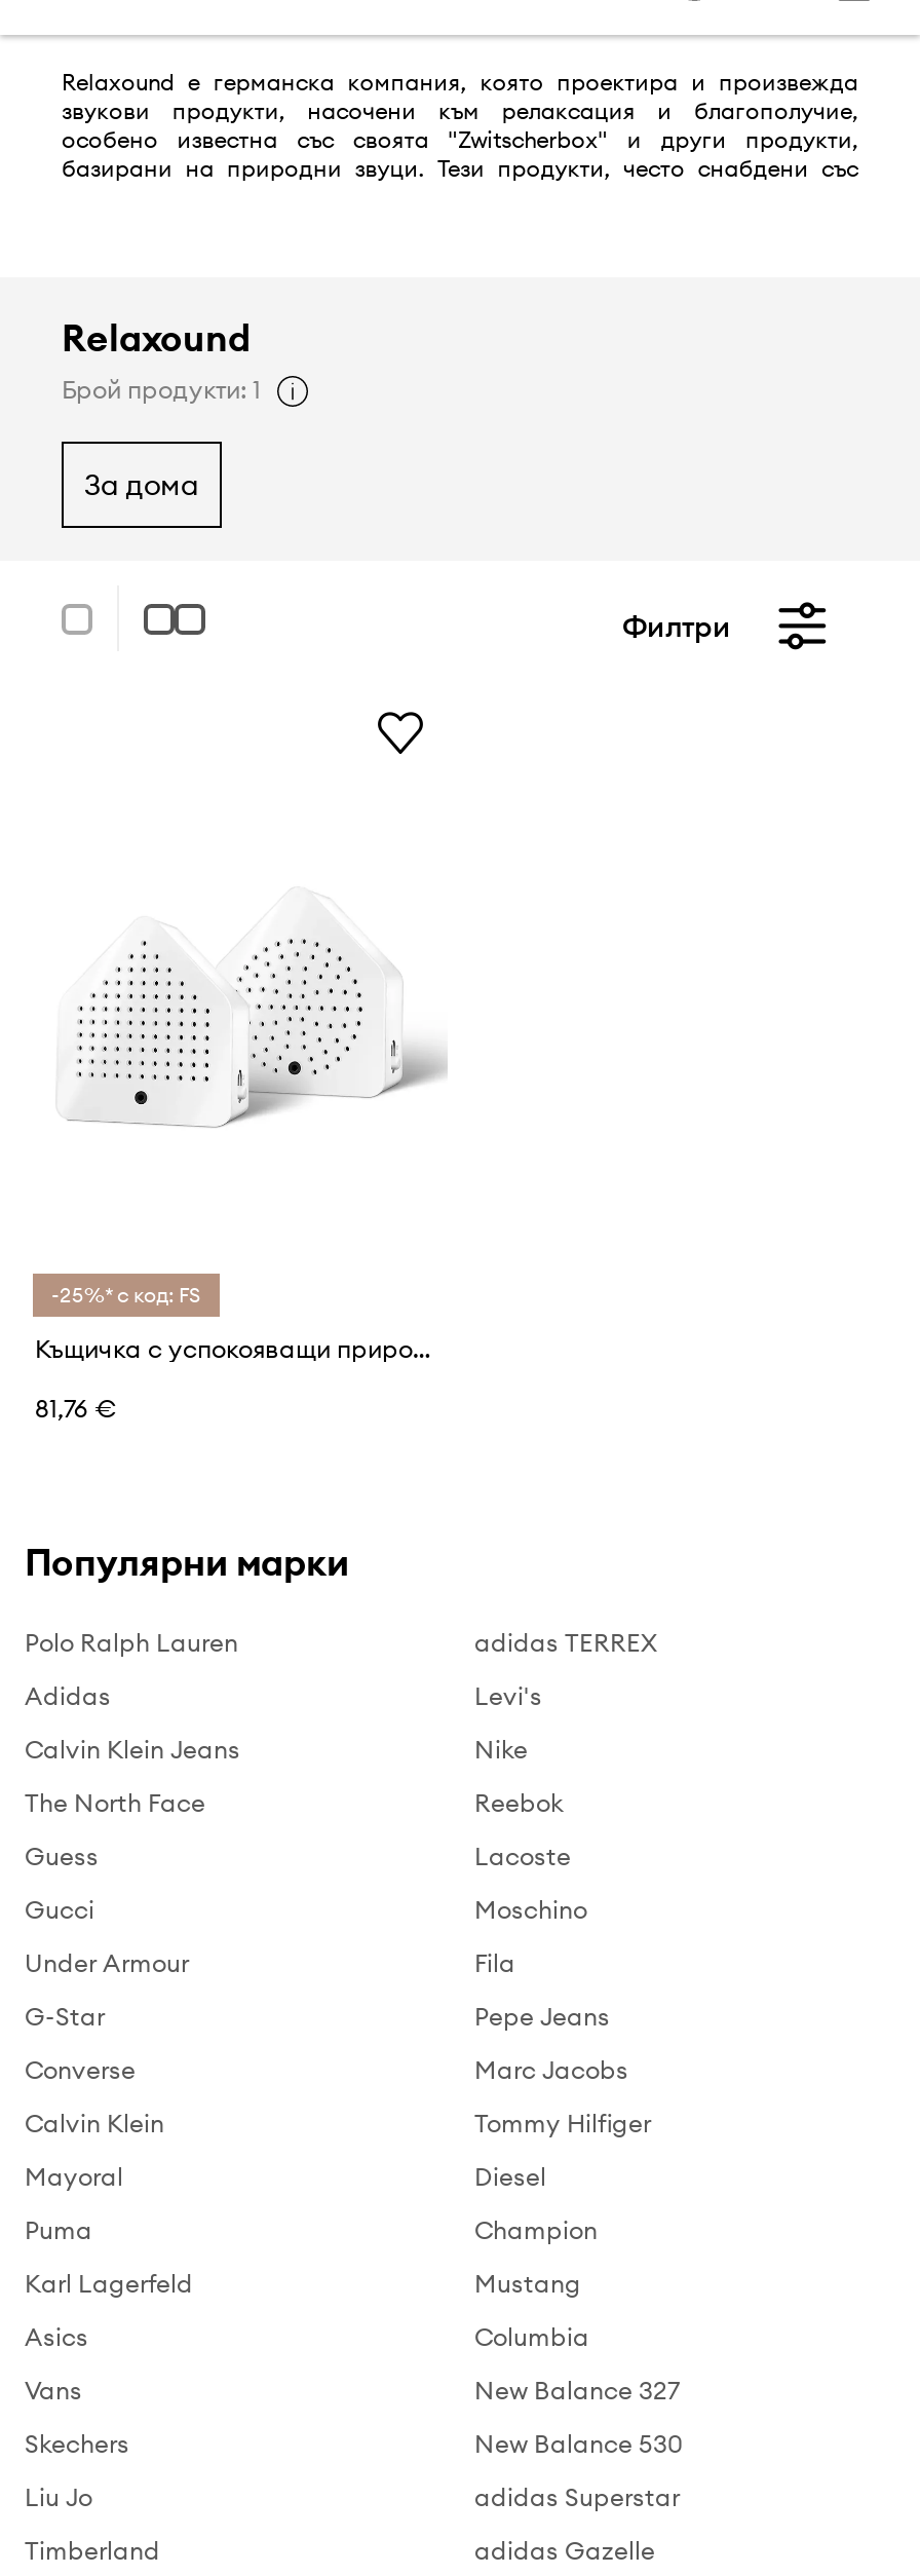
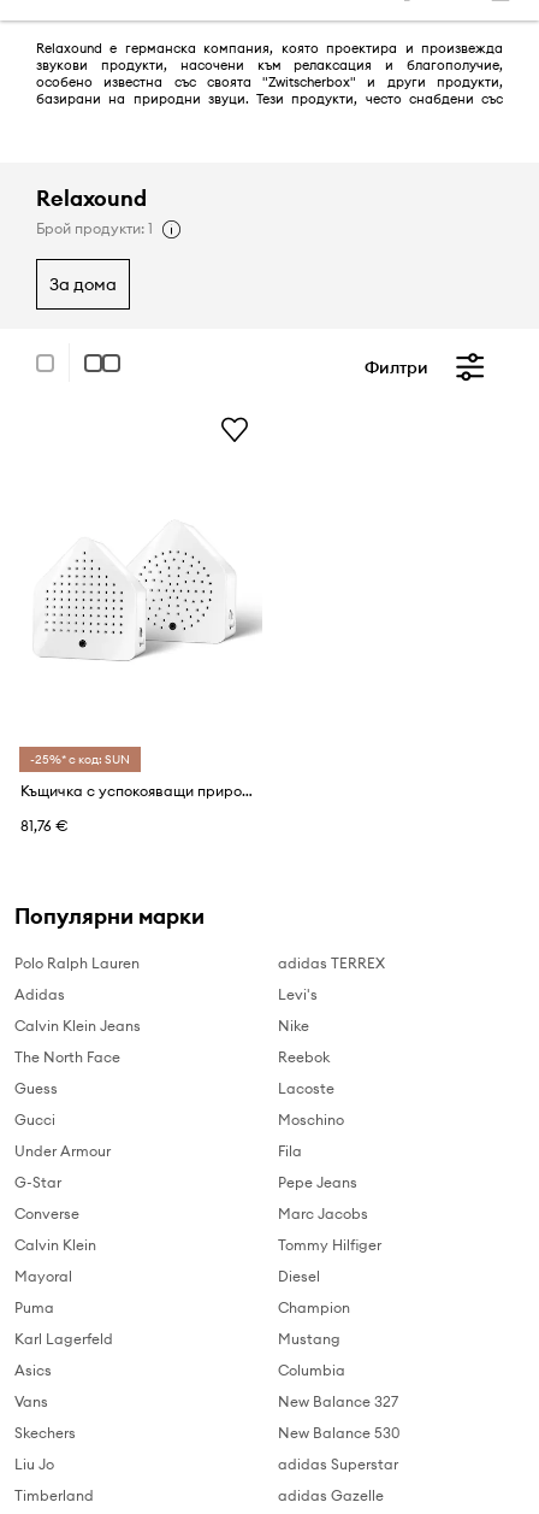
[51,1282,201,1309] -25%* с код: FS -> [30,752,130,767] -25%* с код: SUN

